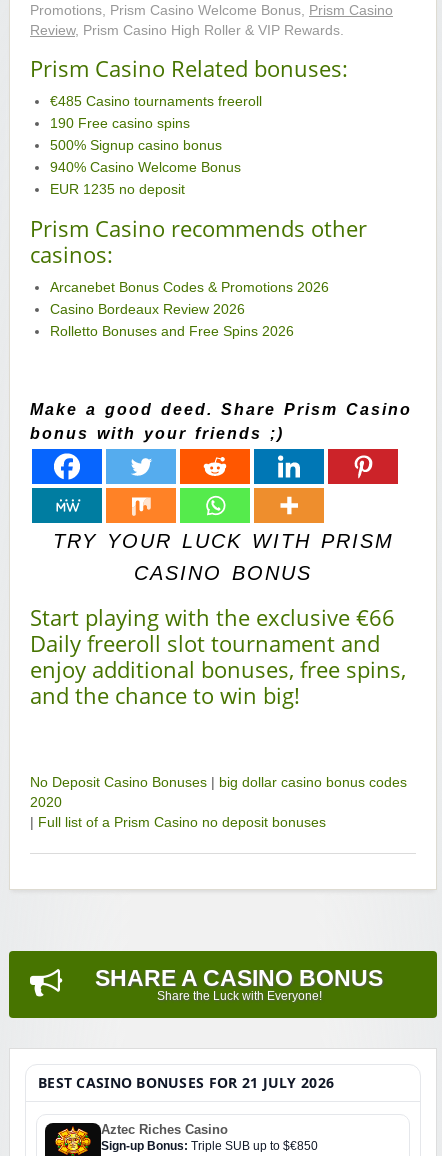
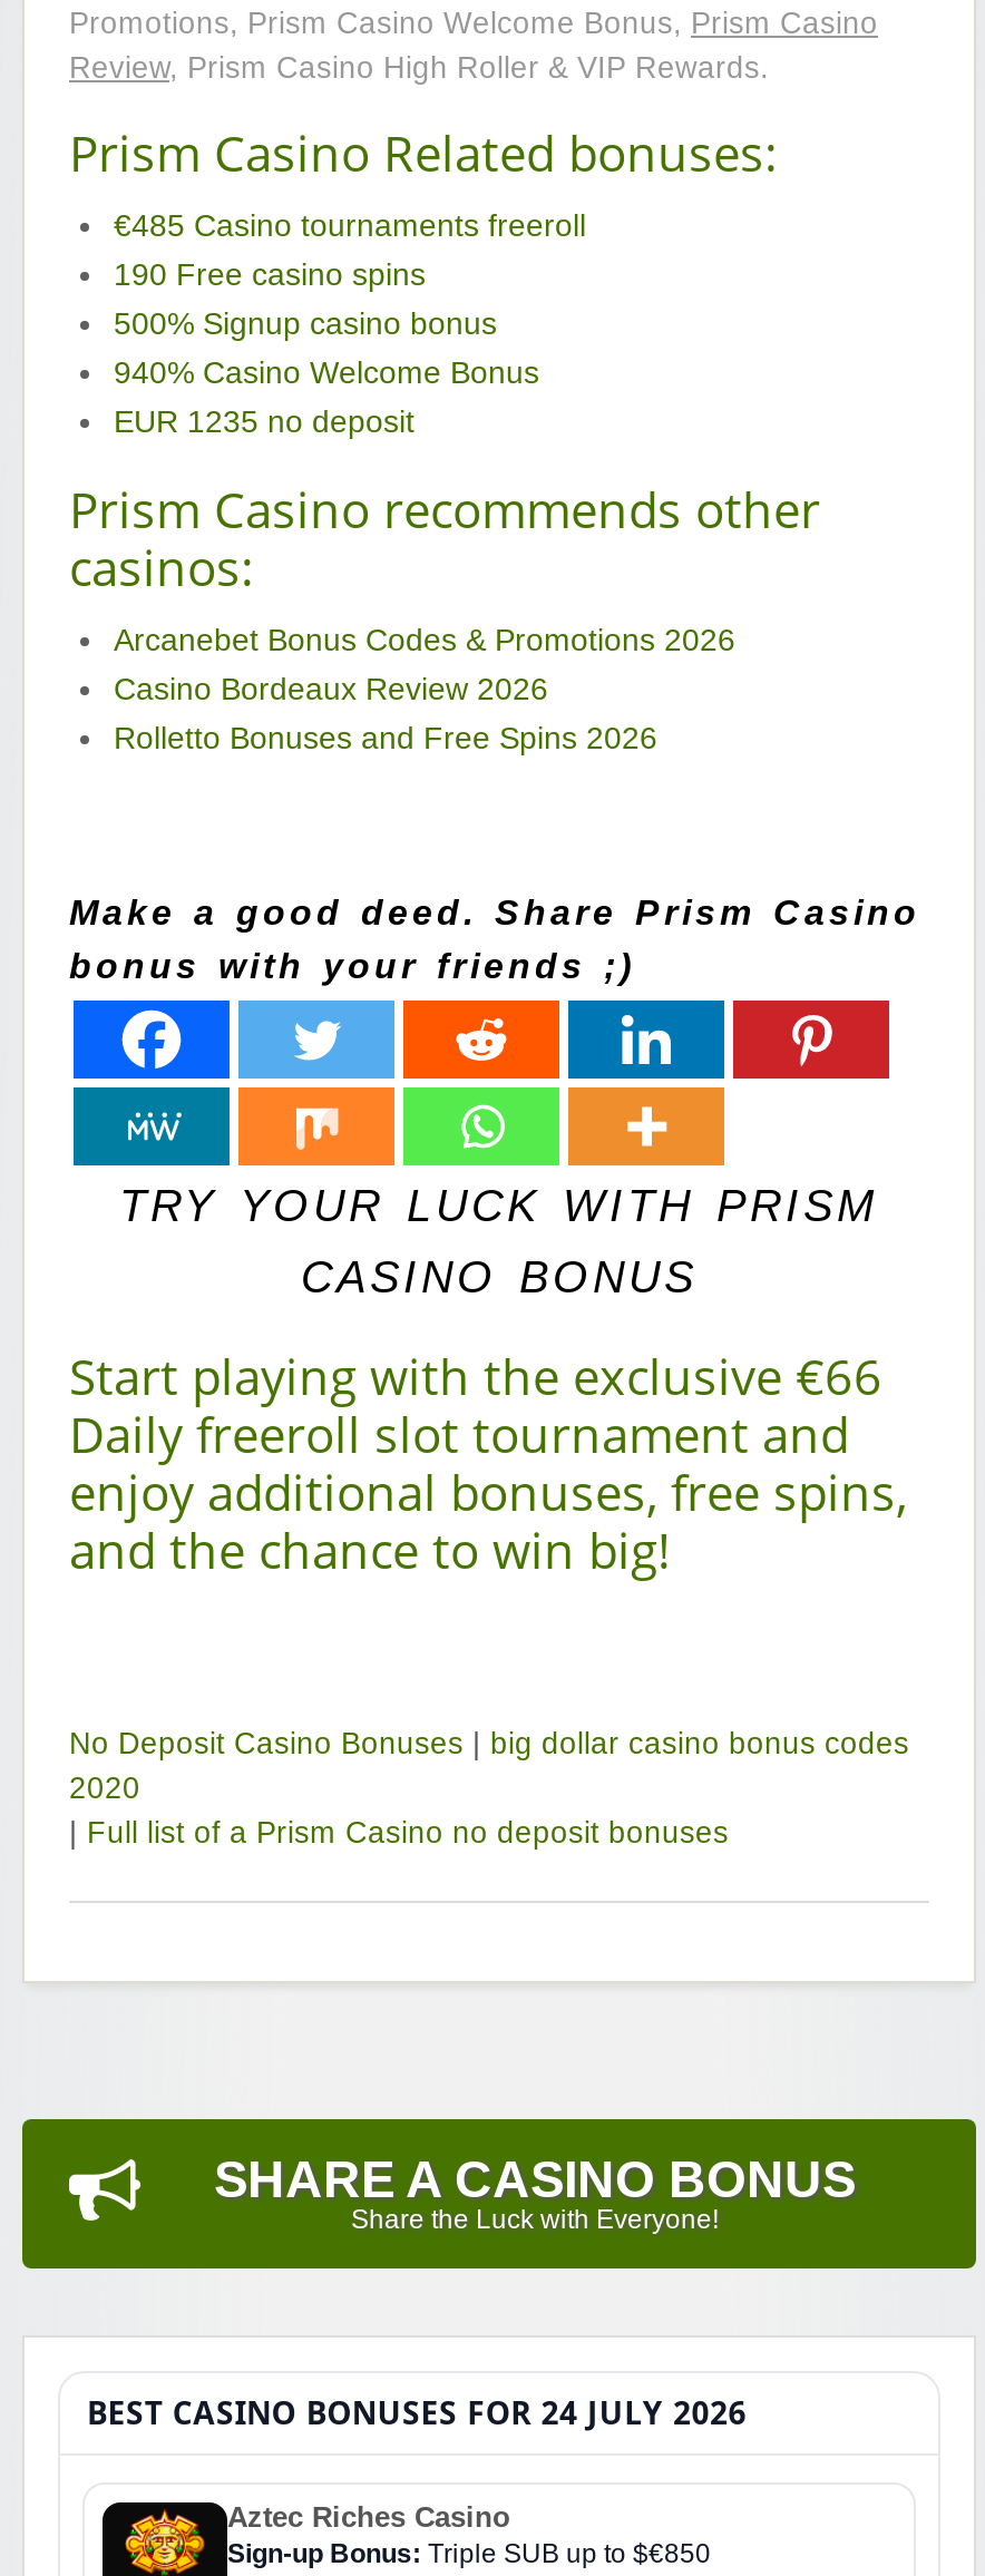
[38,1073,334,1092] BEST CASINO BONUSES FOR 21 JULY 2026 -> [87,2391,747,2433] BEST CASINO BONUSES FOR 24 JULY 2026

